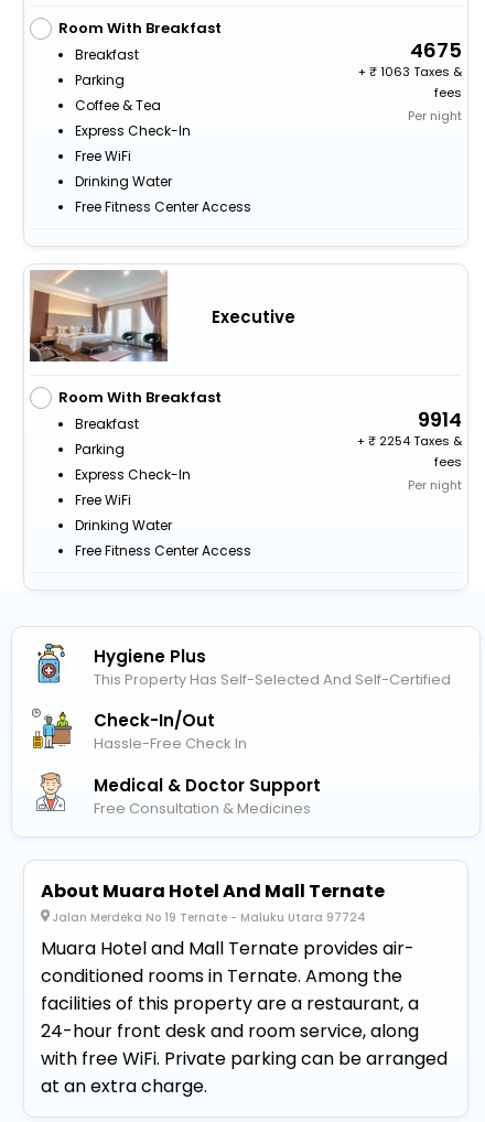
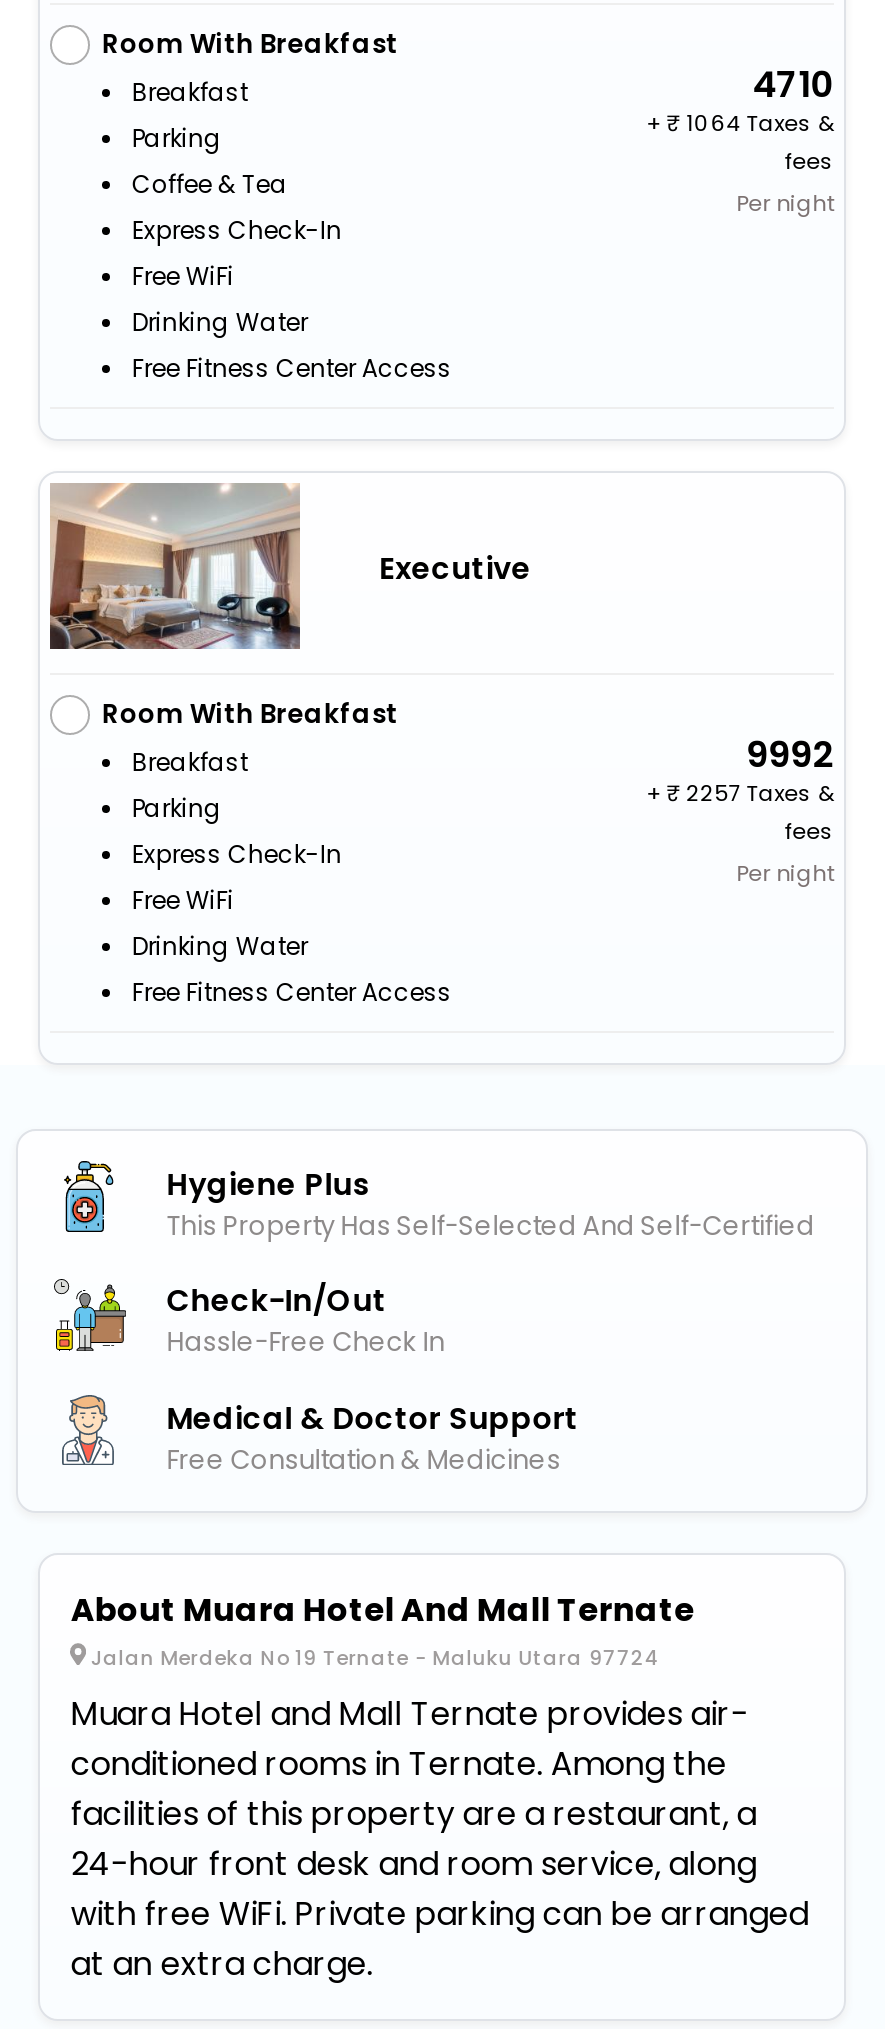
[406,36,462,63] 4675 -> [744,58,834,108] 4710
[358,62,462,80] + 1063 Taxes & -> [646,106,834,138] + 1064 Taxes &
[414,405,462,433] 9914 -> [738,729,834,779] 9992
[357,432,462,449] + 2254 Taxes & -> [646,777,834,809] + 2257 Taxes &

